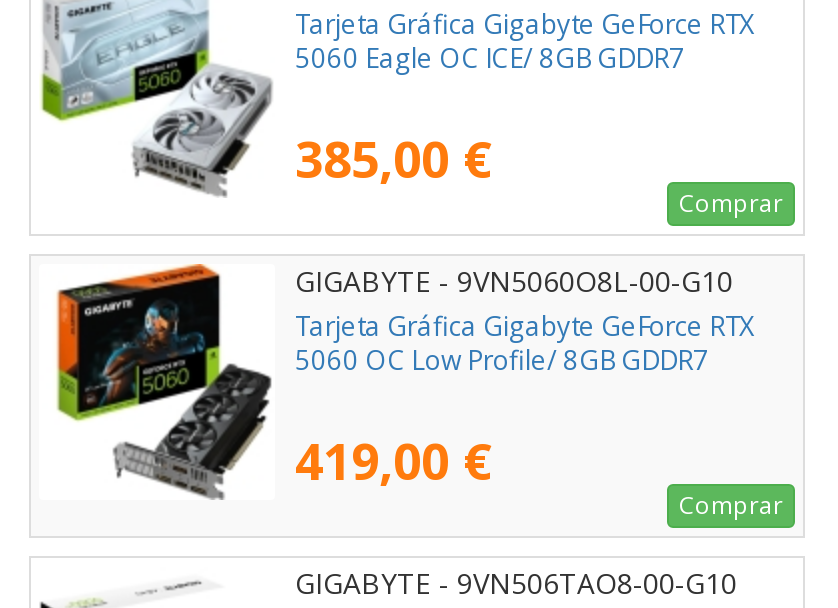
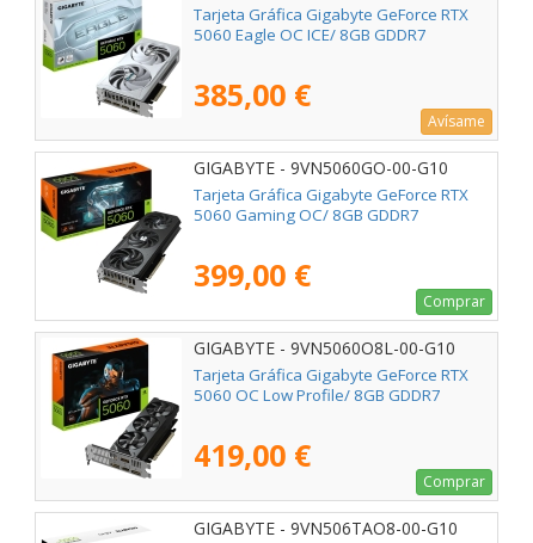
none -> [39,111,485,297] [image] | Avísame | GIGABYTE - 9VN5060GO-00-G10 | Tarjeta Gráfica Gigabyte GeForce RTX | 5060 Gaming OC/ 8GB GDDR7 | 399,00 €

